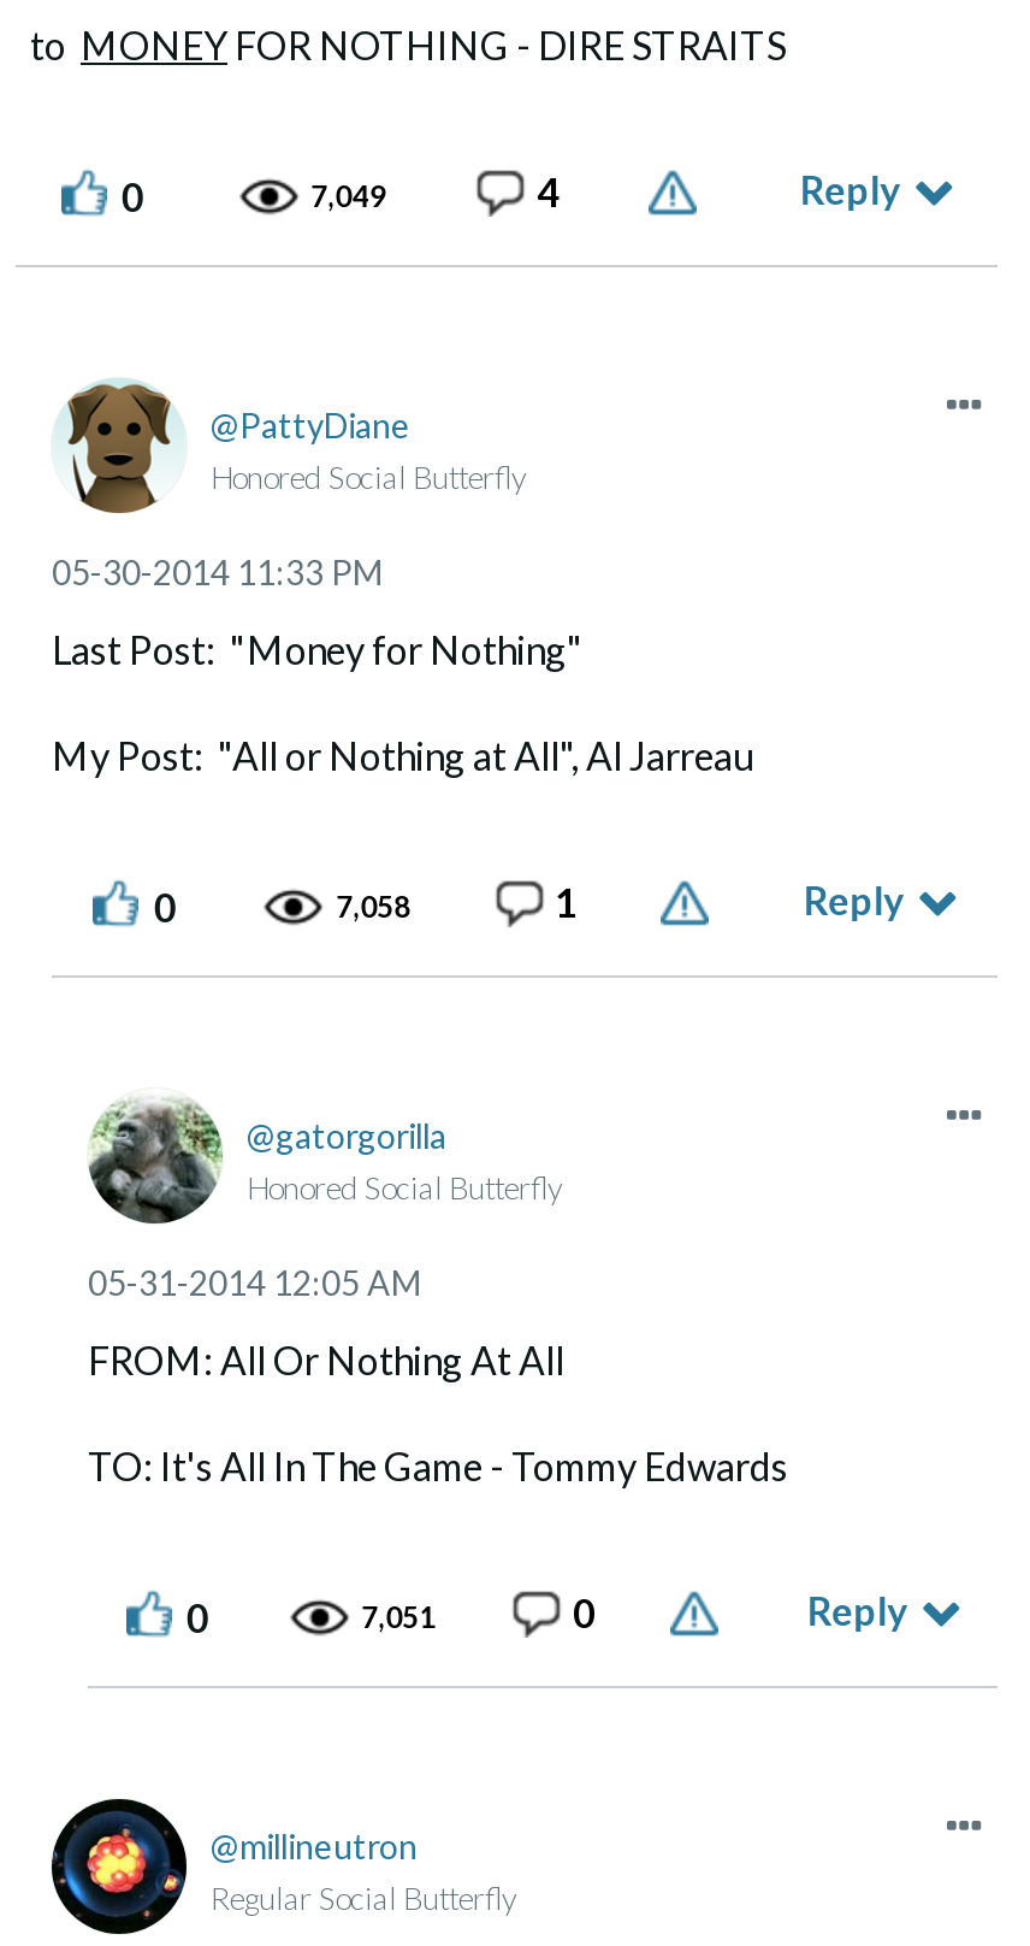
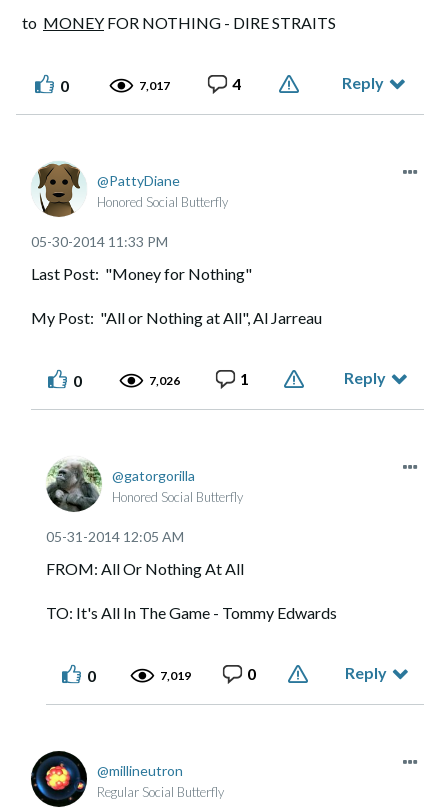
[311,178,386,214] 7,049 -> [139,78,170,93] 7,017
[336,888,411,924] 7,058 -> [149,373,180,388] 7,026
[361,1598,436,1635] 7,051 -> [160,668,191,683] 7,019

